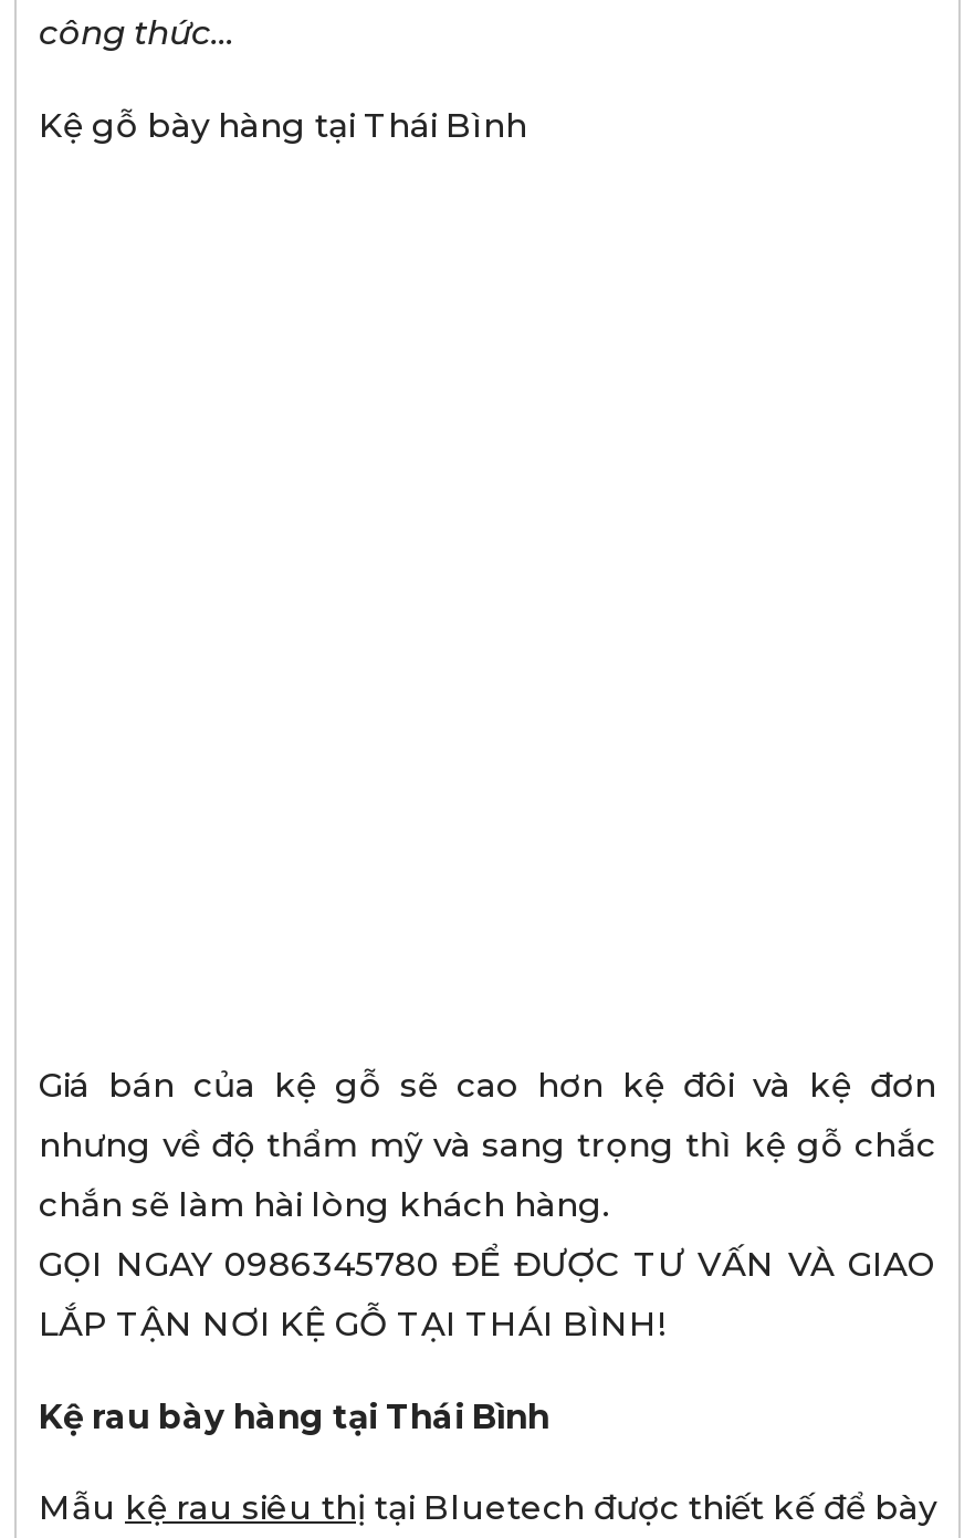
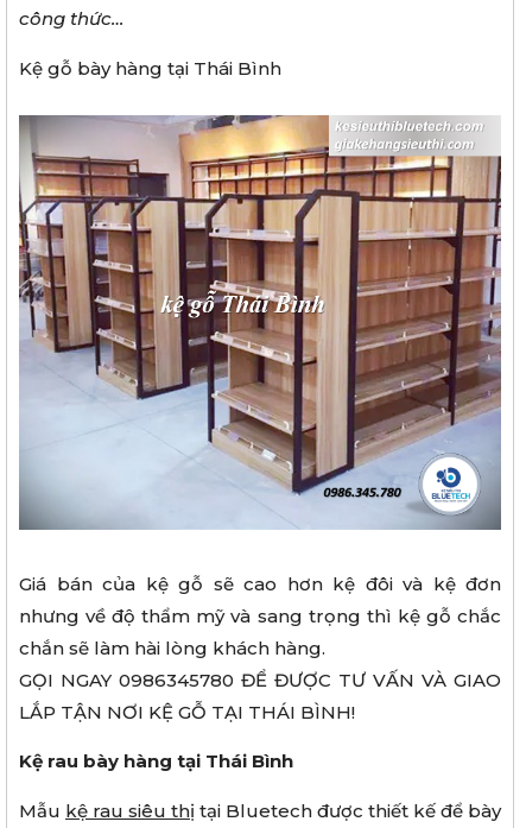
none -> [18,114,502,531] [image]

